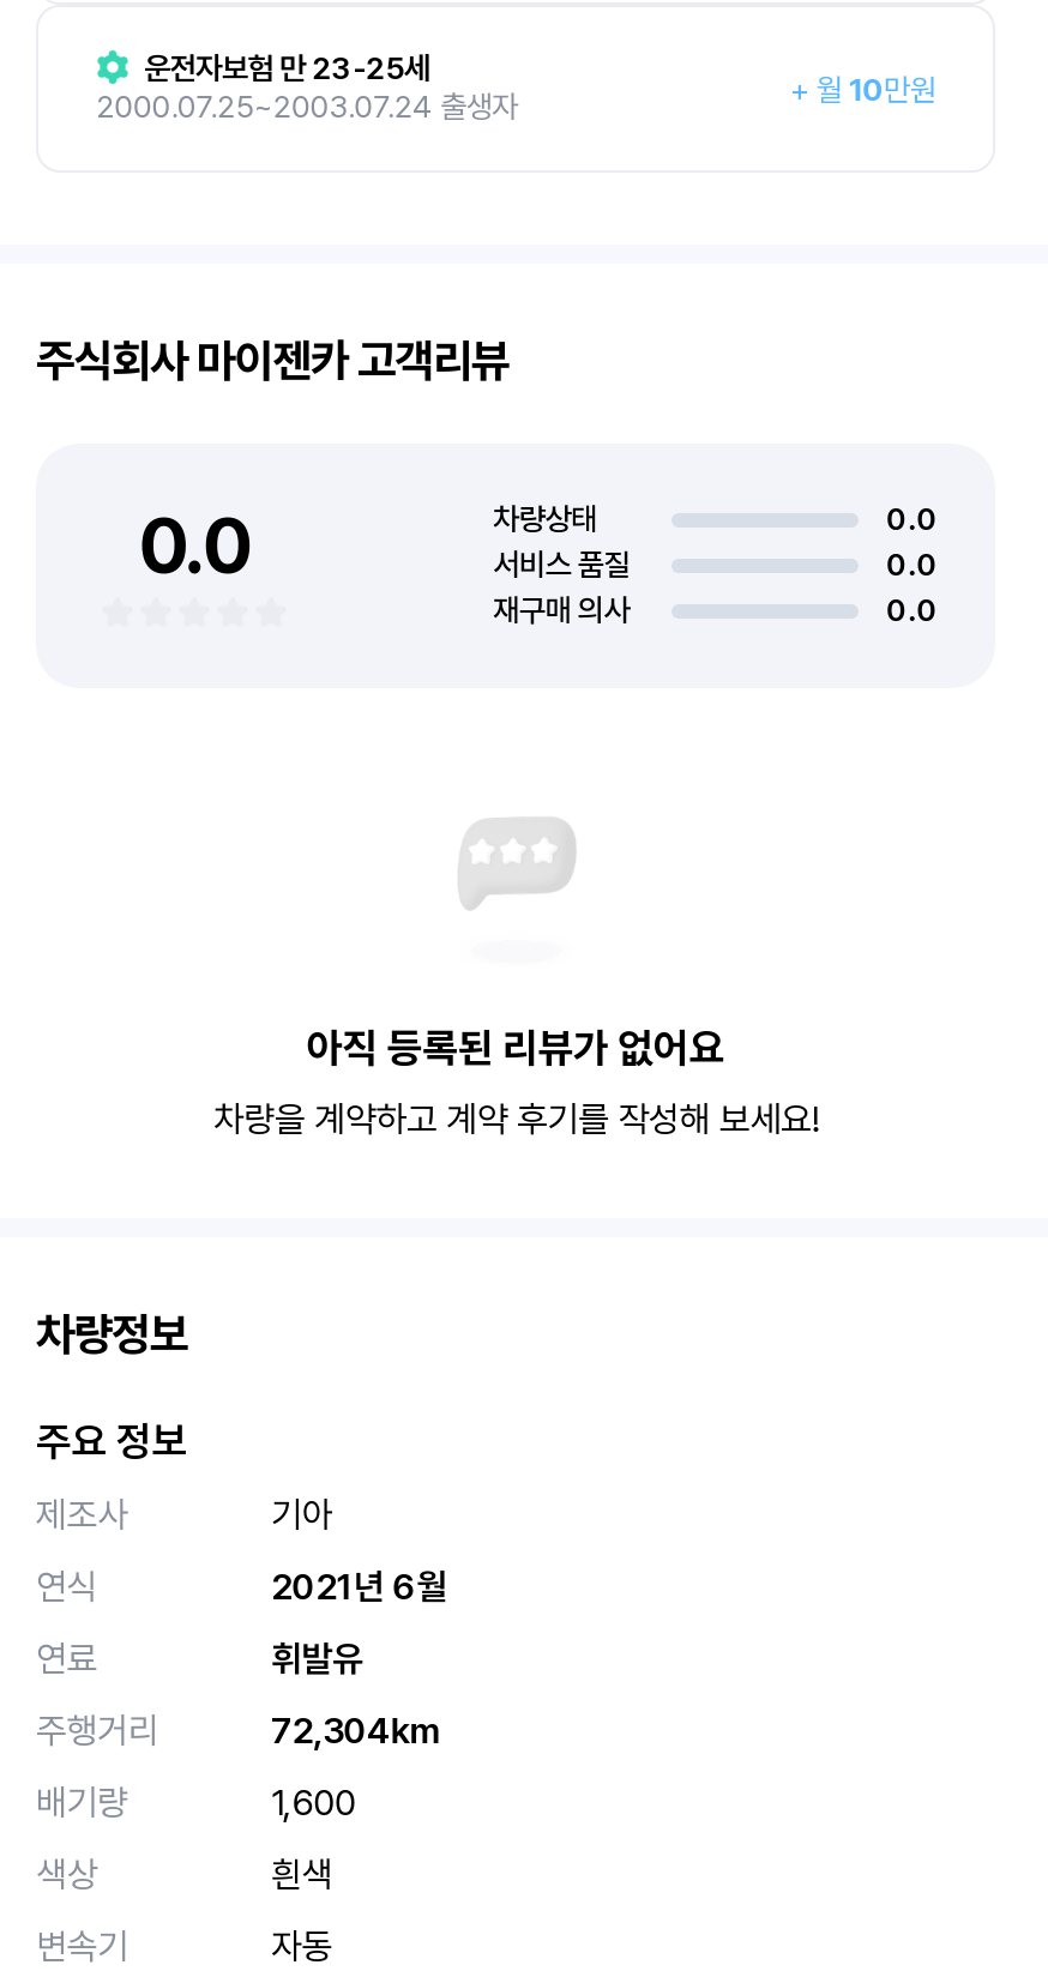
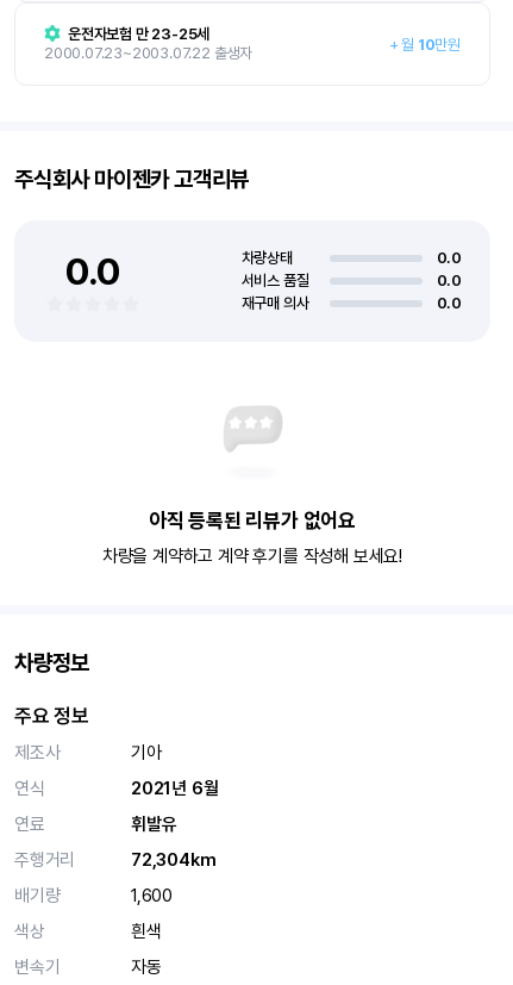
[96,89,518,125] 2000.07.25~2003.07.24 출생자 -> [44,44,252,62] 2000.07.23~2003.07.22 출생자

